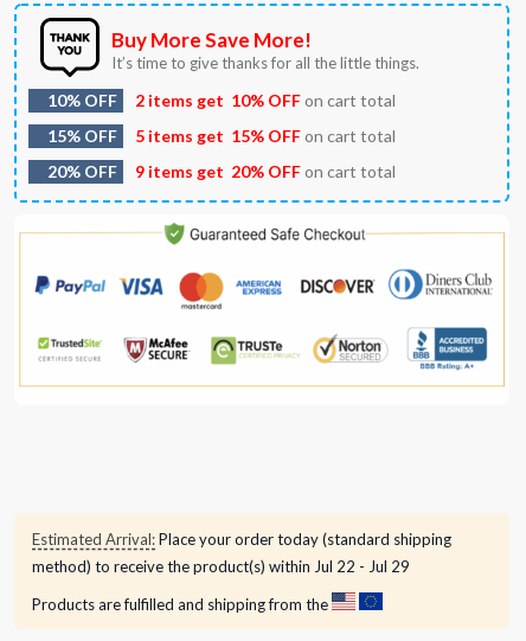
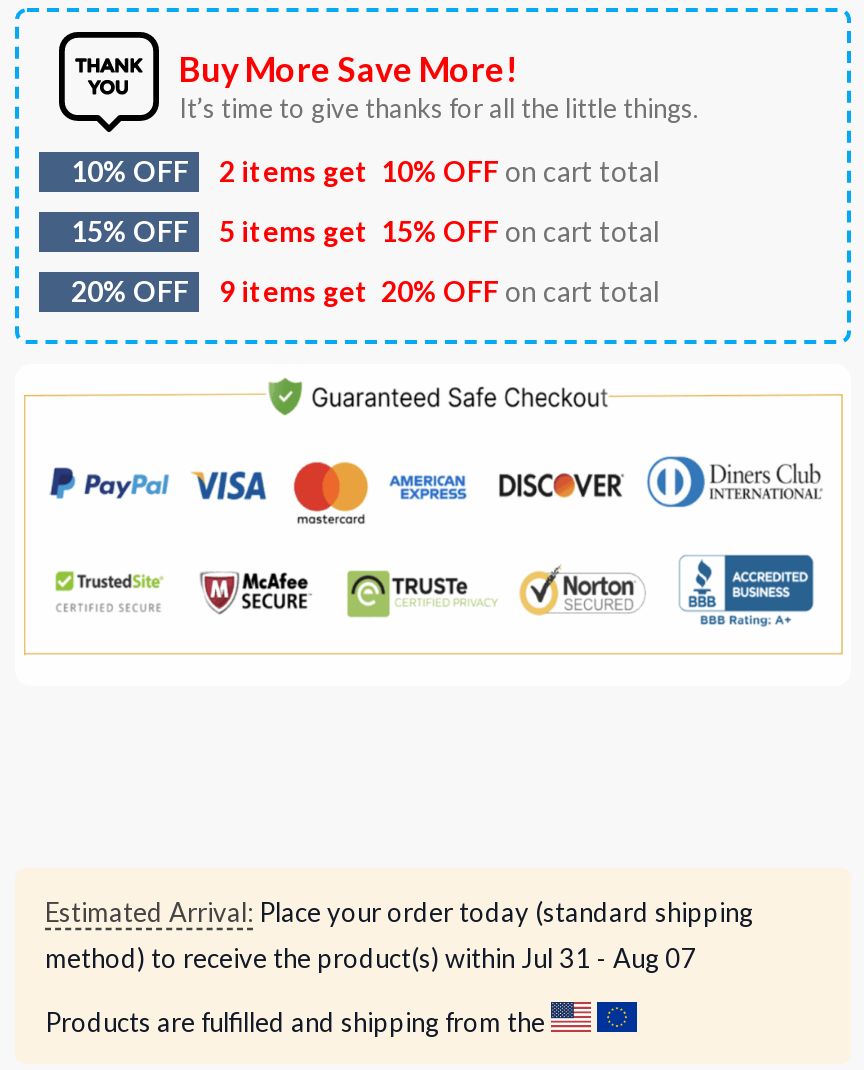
[32,556,410,575] method) to receive the product(s) within Jul 22 - Jul 29 -> [45,941,697,973] method) to receive the product(s) within Jul 31 - Aug 07

